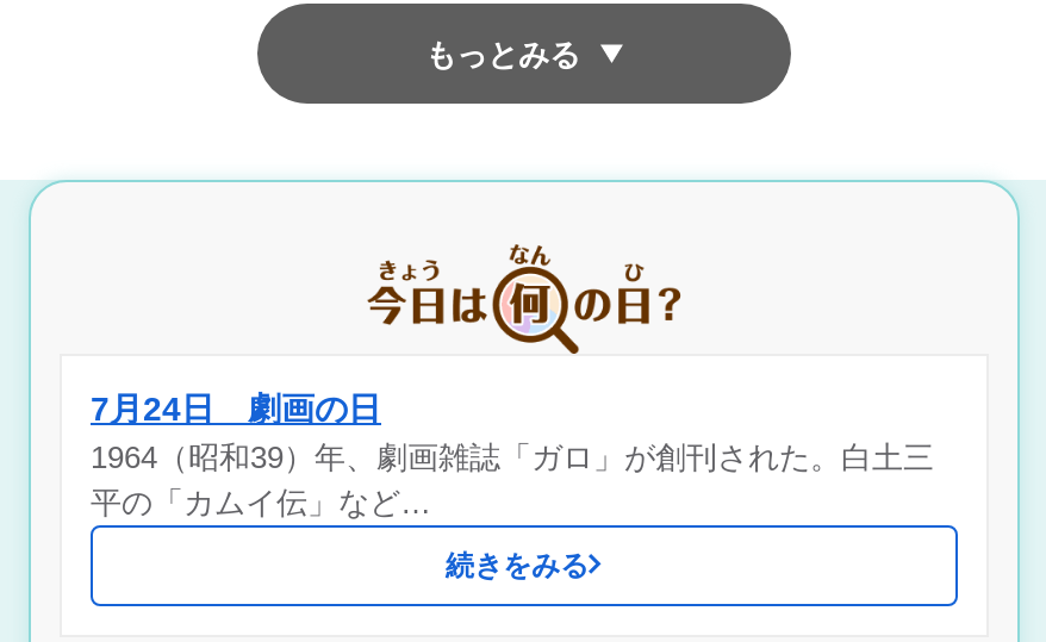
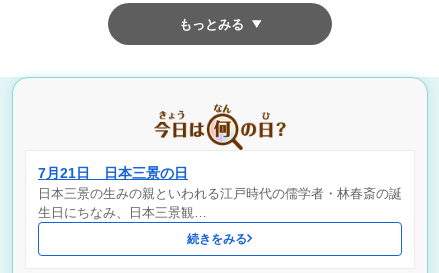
[91,389,934,520] 7月24日 劇画の日 | 1964（昭和39）年、劇画雑誌「ガロ」が創刊された。白土三 | 平の「カムイ伝」など… -> [38,165,402,220] 7月21日 日本三景の日 | 日本三景の生みの親といわれる江戸時代の儒学者・林春斎の誕 | 生日にちなみ、日本三景観…

